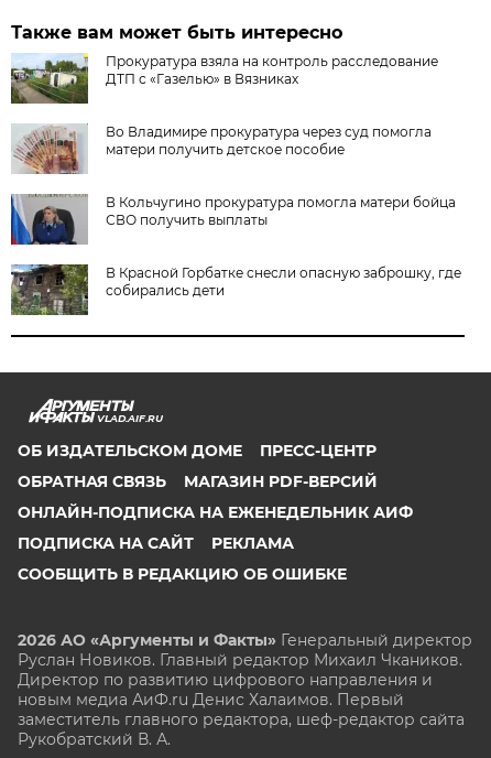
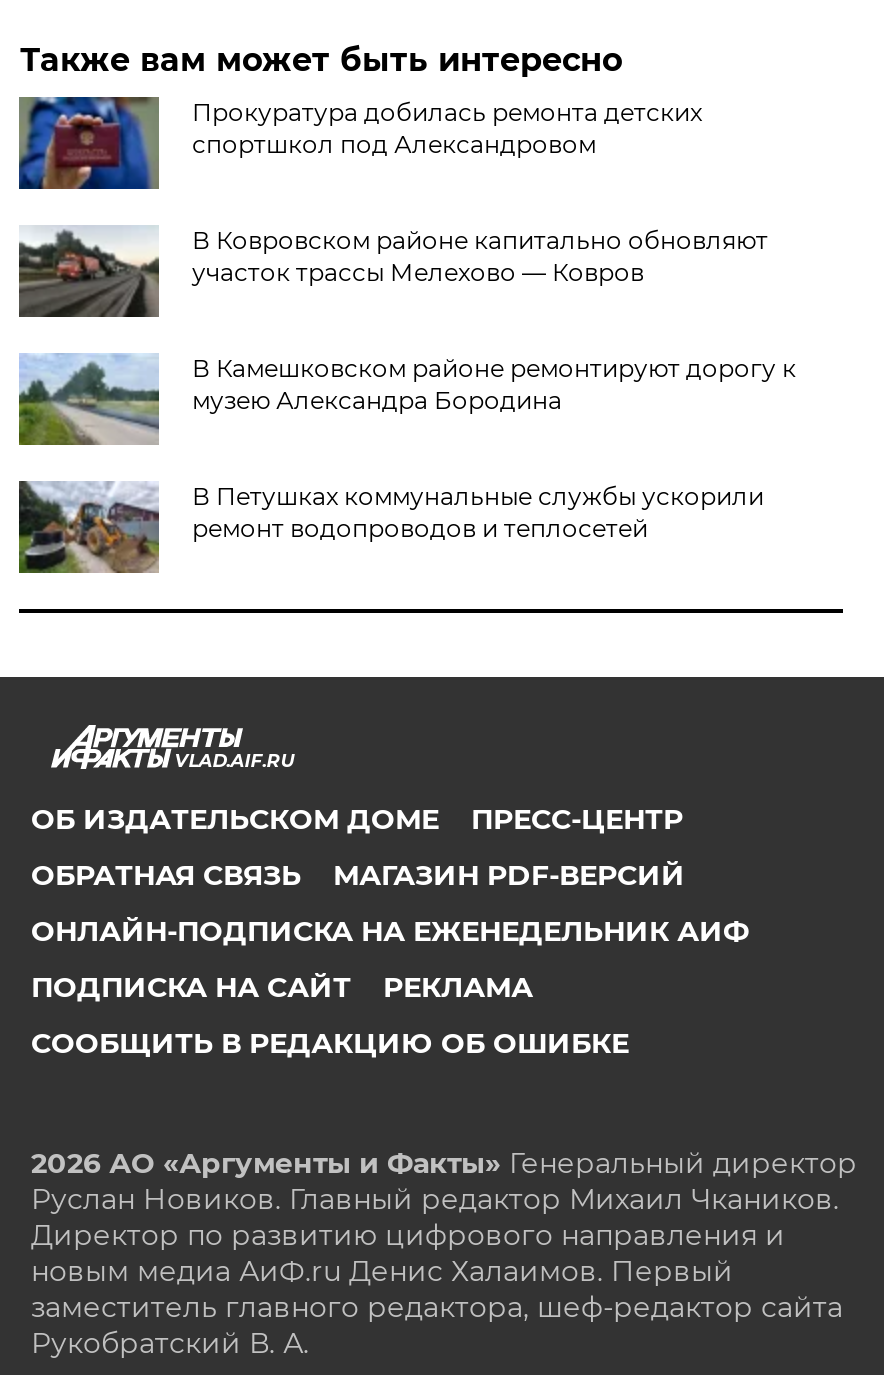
[10,52,439,105] [image] | Прокуратура взяла на контроль расследование | ДТП с «Газелью» в Вязниках -> [17,95,702,191] [image] | Прокуратура добилась ремонта детских | спортшкол под Александровом
[11,123,432,175] [image] | Во Владимире прокуратура через суд помогла | матери получить детское пособие -> [17,225,768,319] [image] | В Ковровском районе капитально обновляют | участок трассы Мелехово — Ковров
[10,193,456,246] [image] | В Кольчугино прокуратура помогла матери бойца | СВО получить выплаты -> [17,353,796,447] [image] | В Камешковском районе ремонтируют дорогу к | музею Александра Бородина
[10,263,462,315] [image] | В Красной Горбатке снесли опасную заброшку, где | собирались дети -> [17,479,764,573] [image] | В Петушках коммунальные службы ускорили | ремонт водопроводов и теплосетей

